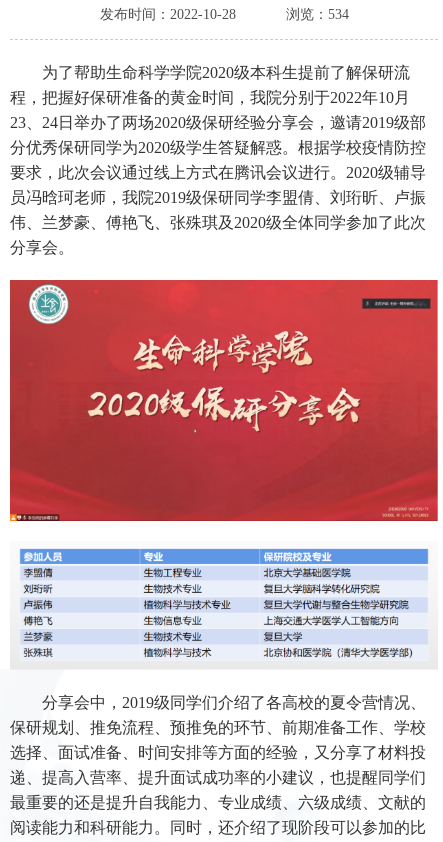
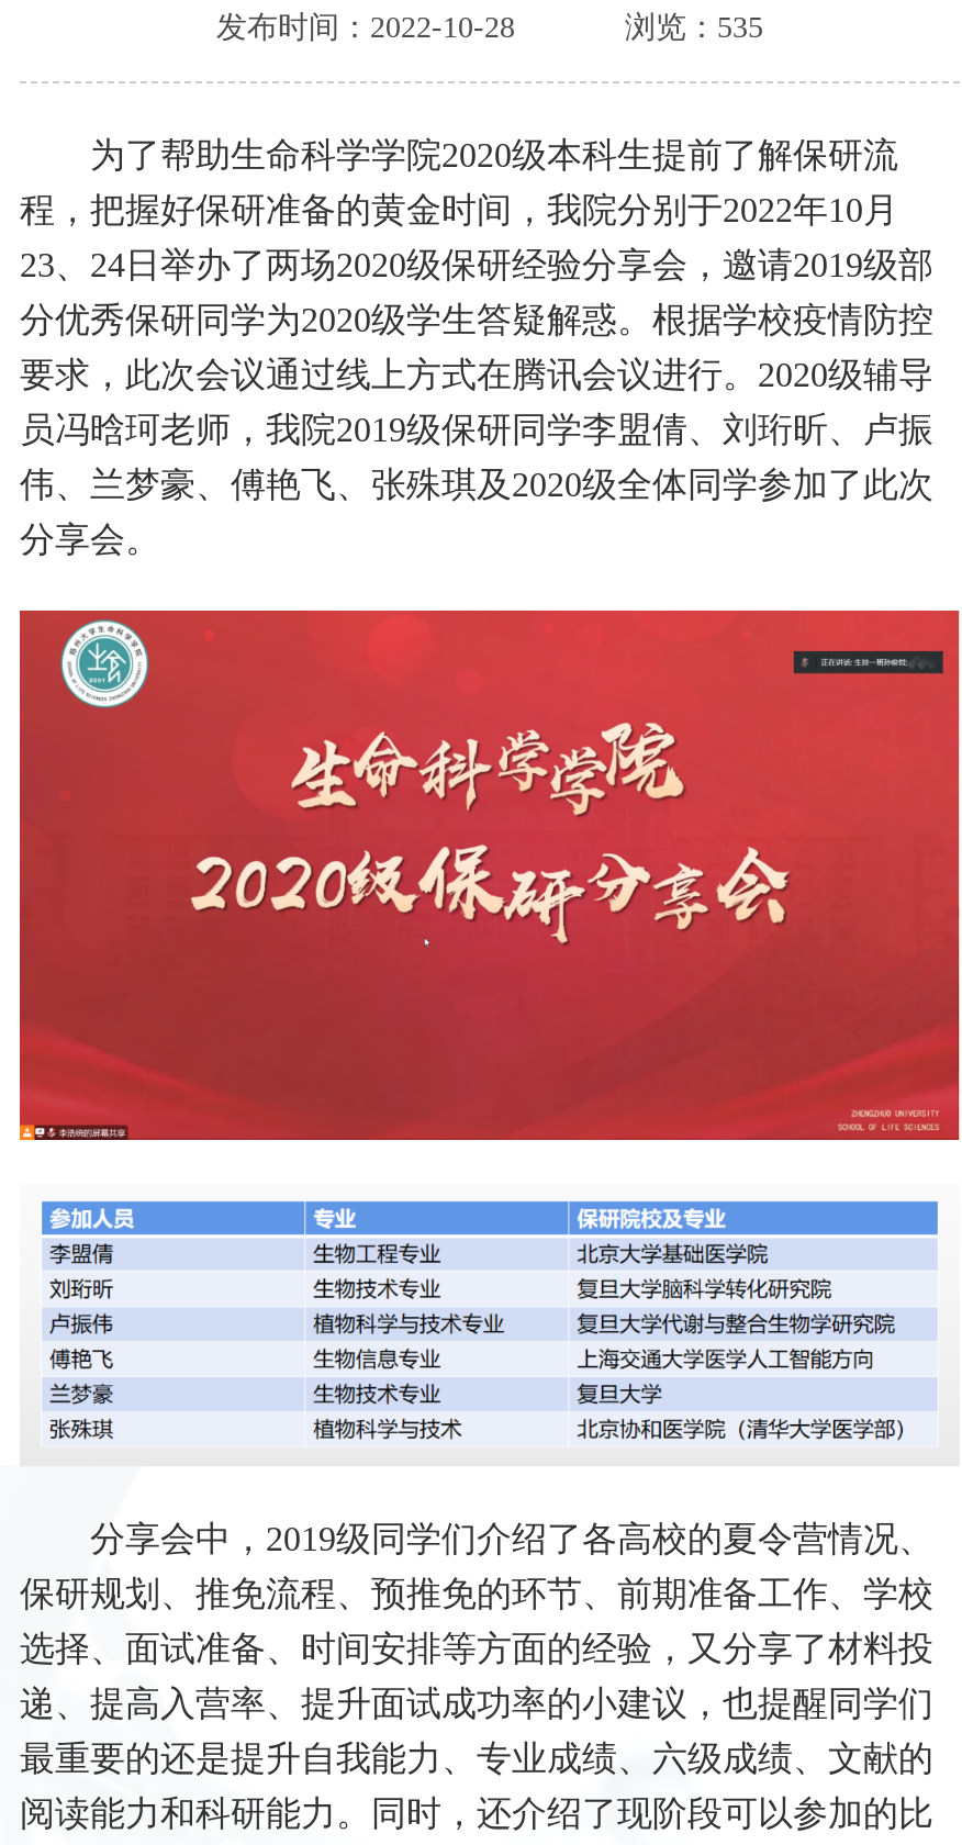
[285,7,348,22] 浏览：534 -> [625,11,763,44] 浏览：535

